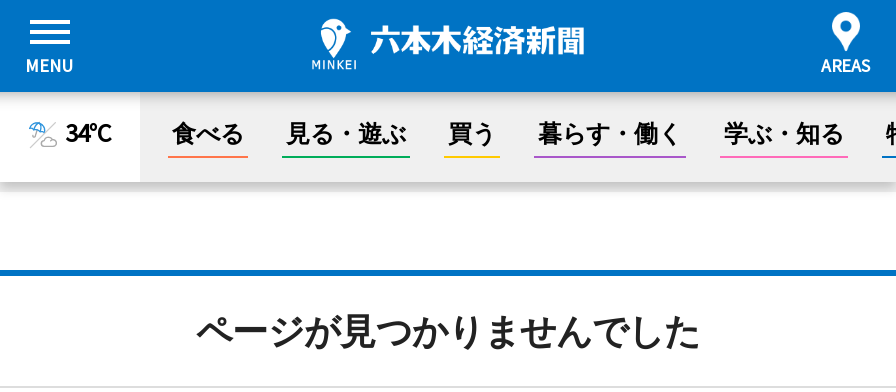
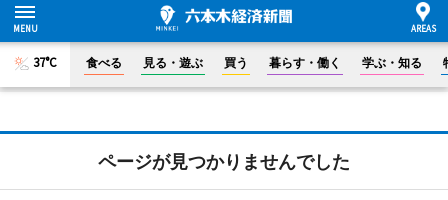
[65,117,113,151] 34°C -> [32,54,56,71] 37°C

